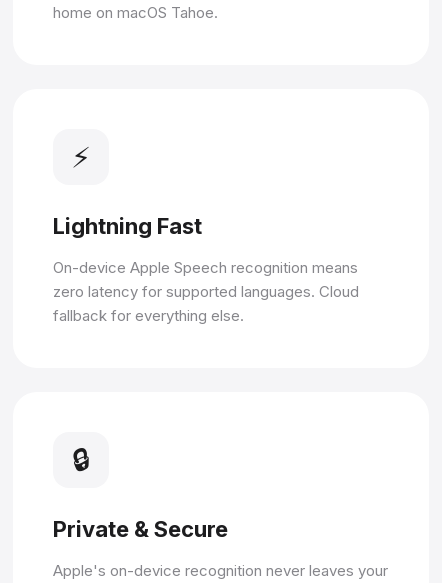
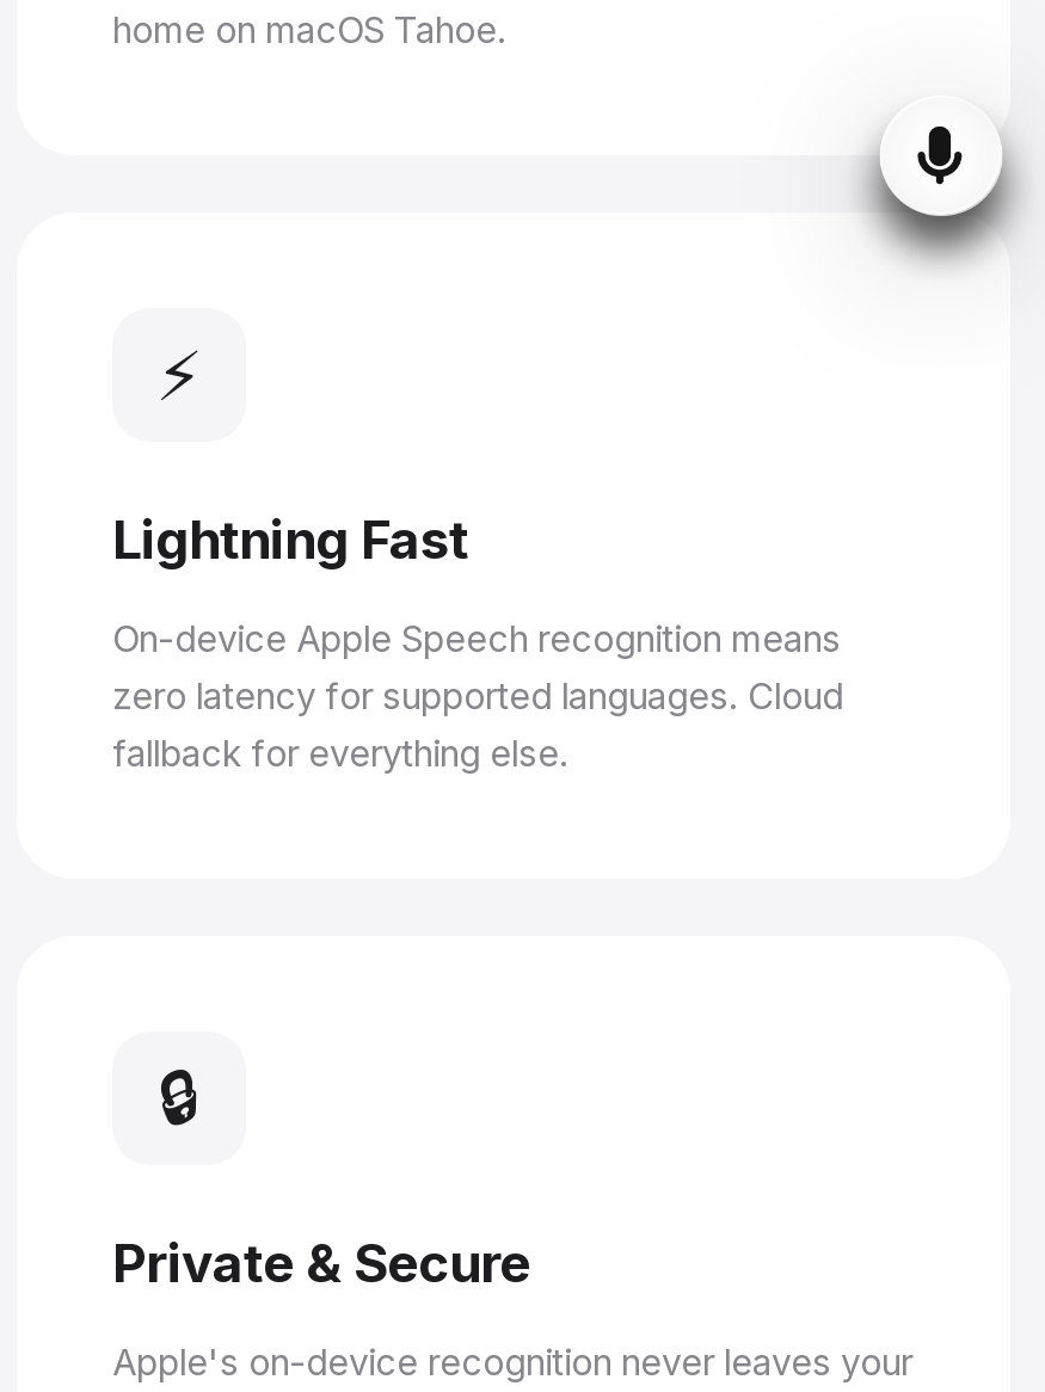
none -> [855,122,1027,275] [image]

